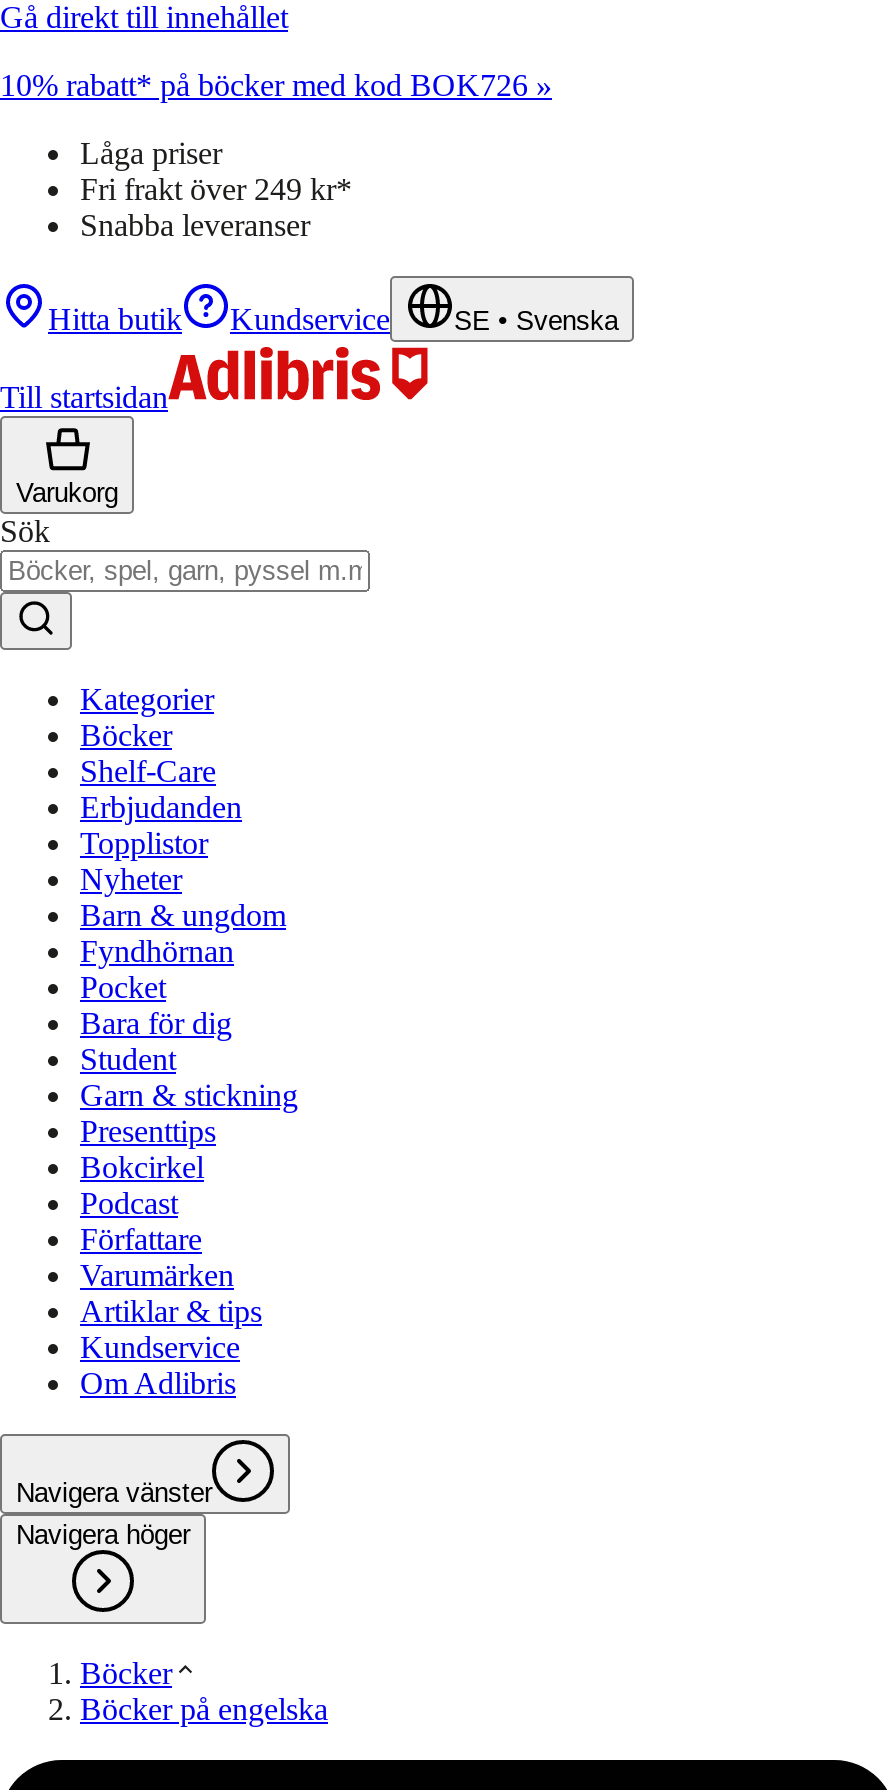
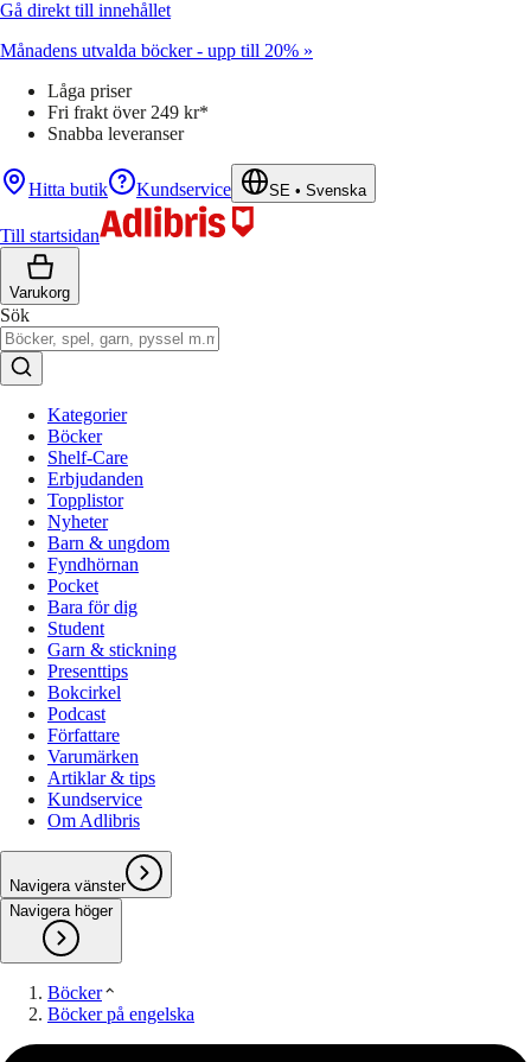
[0,68,552,102] 10% rabatt* på böcker med kod BOK726 » -> [0,40,313,61] Månadens utvalda böcker - upp till 20% »

